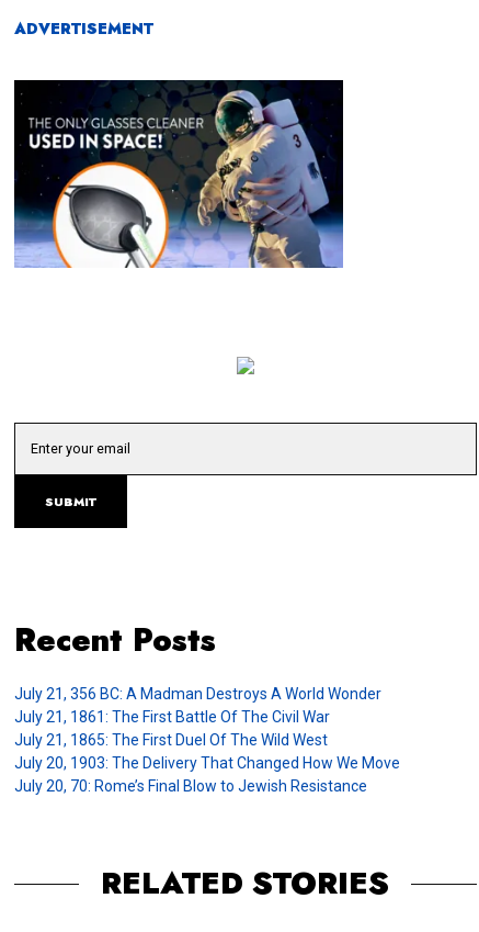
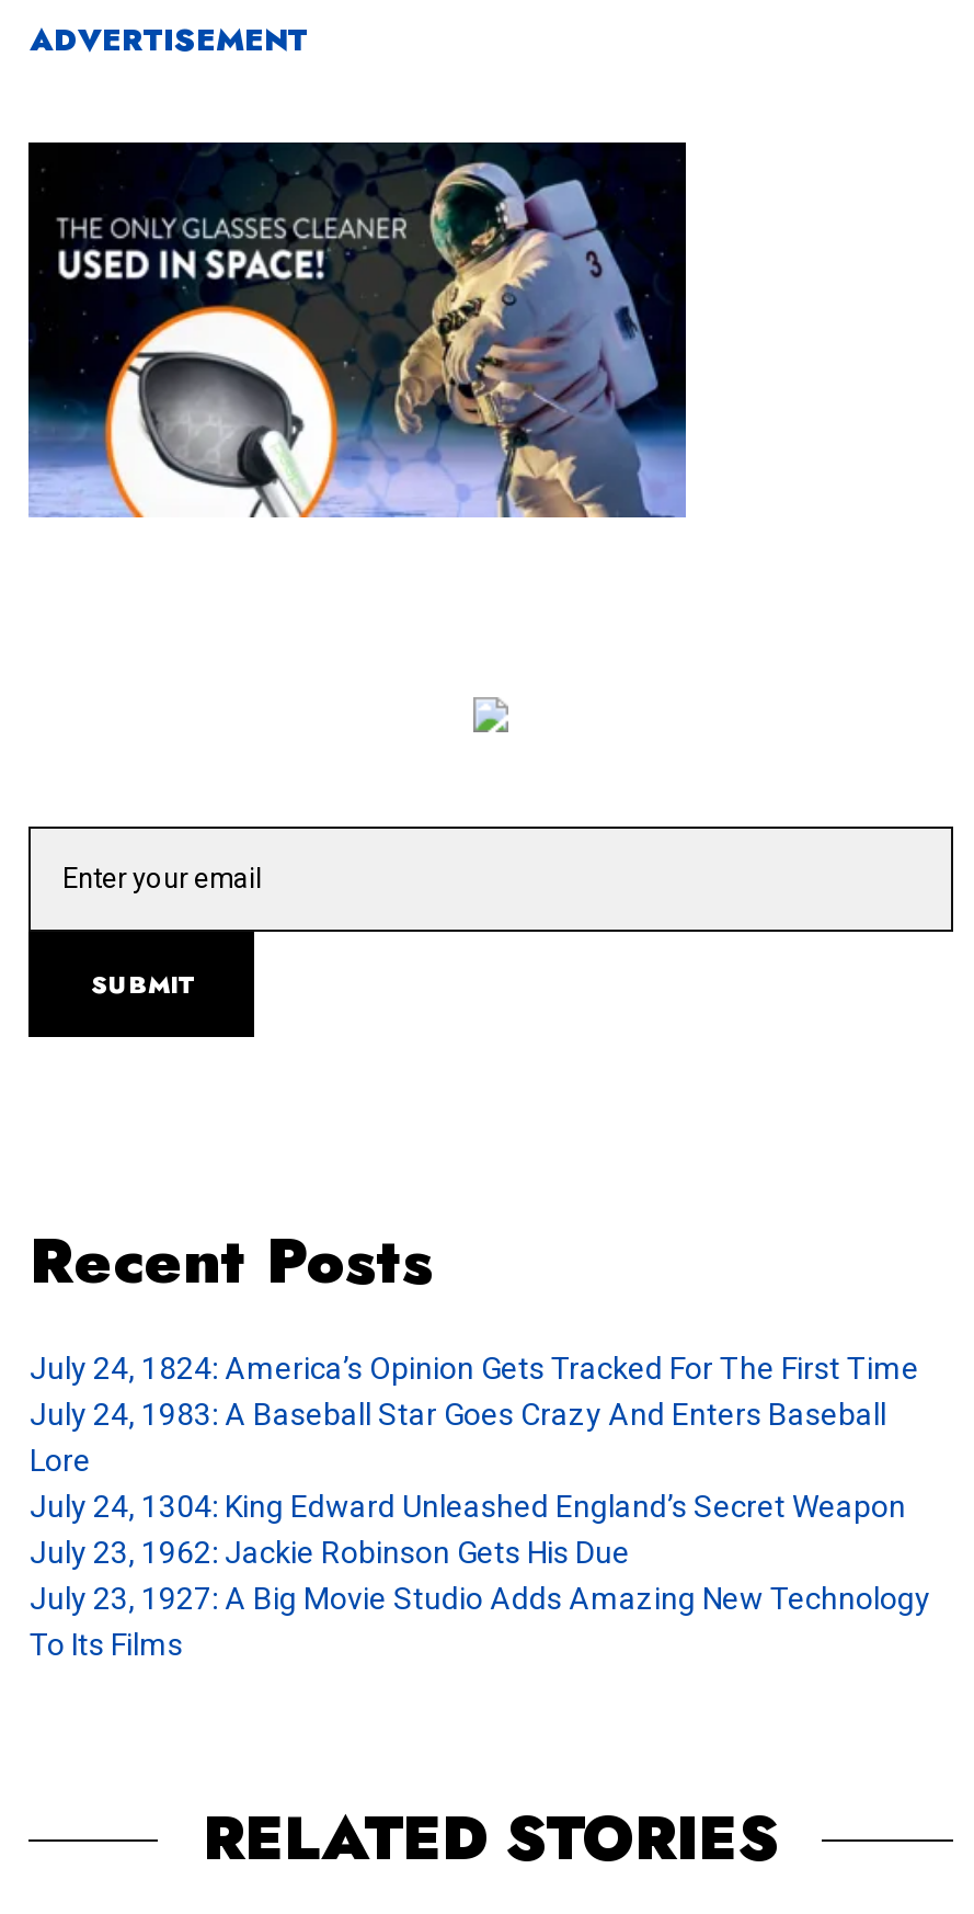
[15,685,401,795] July 21, 356 BC: A Madman Destroys A World Wonder | July 21, 1861: The First Battle Of The Civil War | July 21, 1865: The First Duel Of The Wild West | July 20, 1903: The Delivery That Changed How We Move | July 20, 70: Rome’s Final Blow to Jewish Resistance -> [29,1352,930,1663] July 24, 1824: America’s Opinion Gets Tracked For The First Time | July 24, 1983: A Baseball Star Goes Crazy And Enters Baseball | Lore | July 24, 1304: King Edward Unleashed England’s Secret Weapon | July 23, 1962: Jackie Robinson Gets His Due | July 23, 1927: A Big Movie Studio Adds Amazing New Technology | To Its Films

